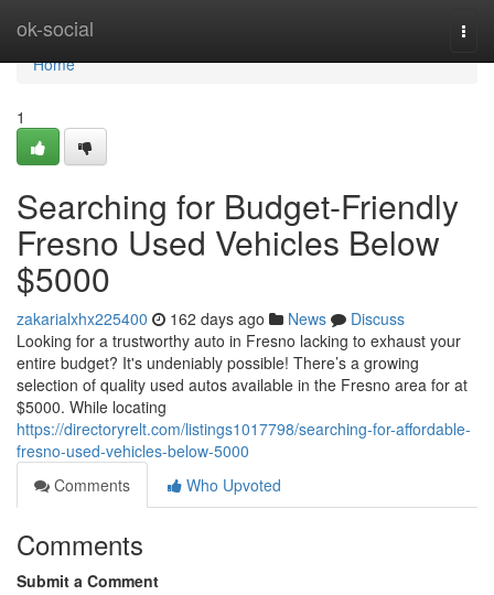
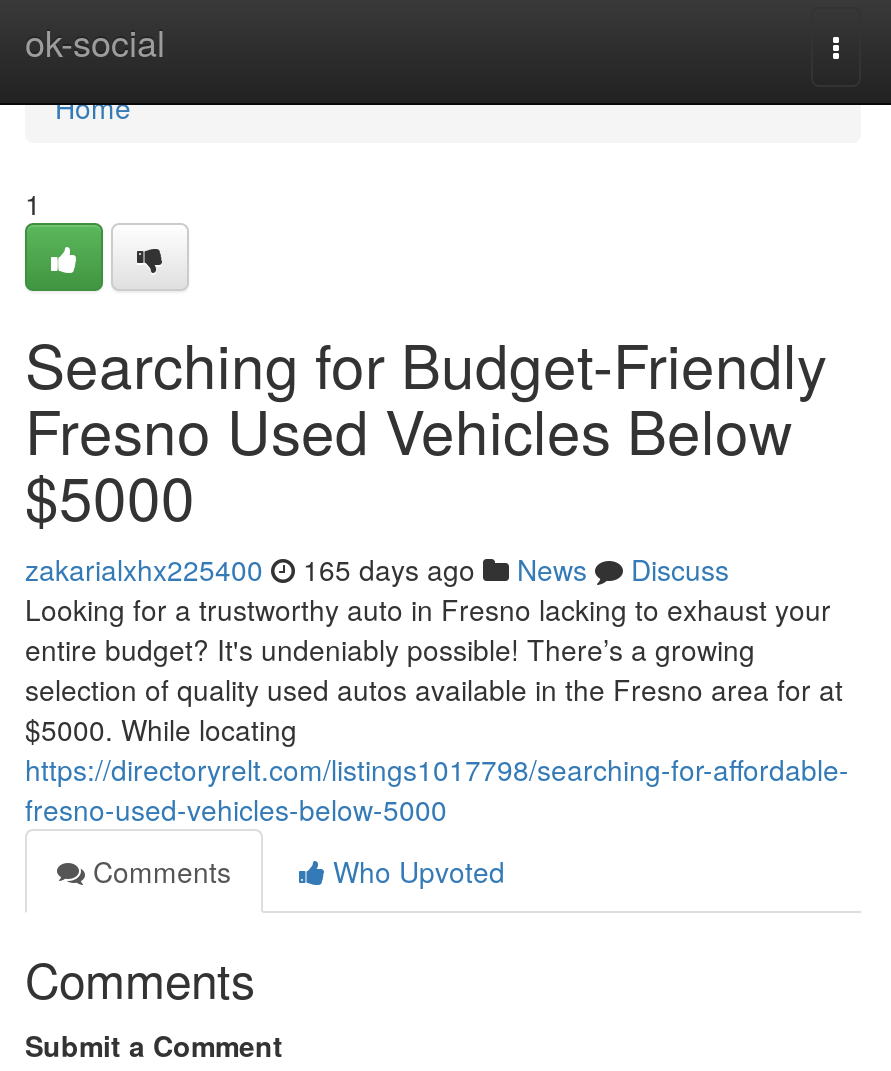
[17,307,405,329] zakarialxhx225400 162 days ago News Discuss -> [25,549,729,589] zakarialxhx225400 165 days ago News Discuss

